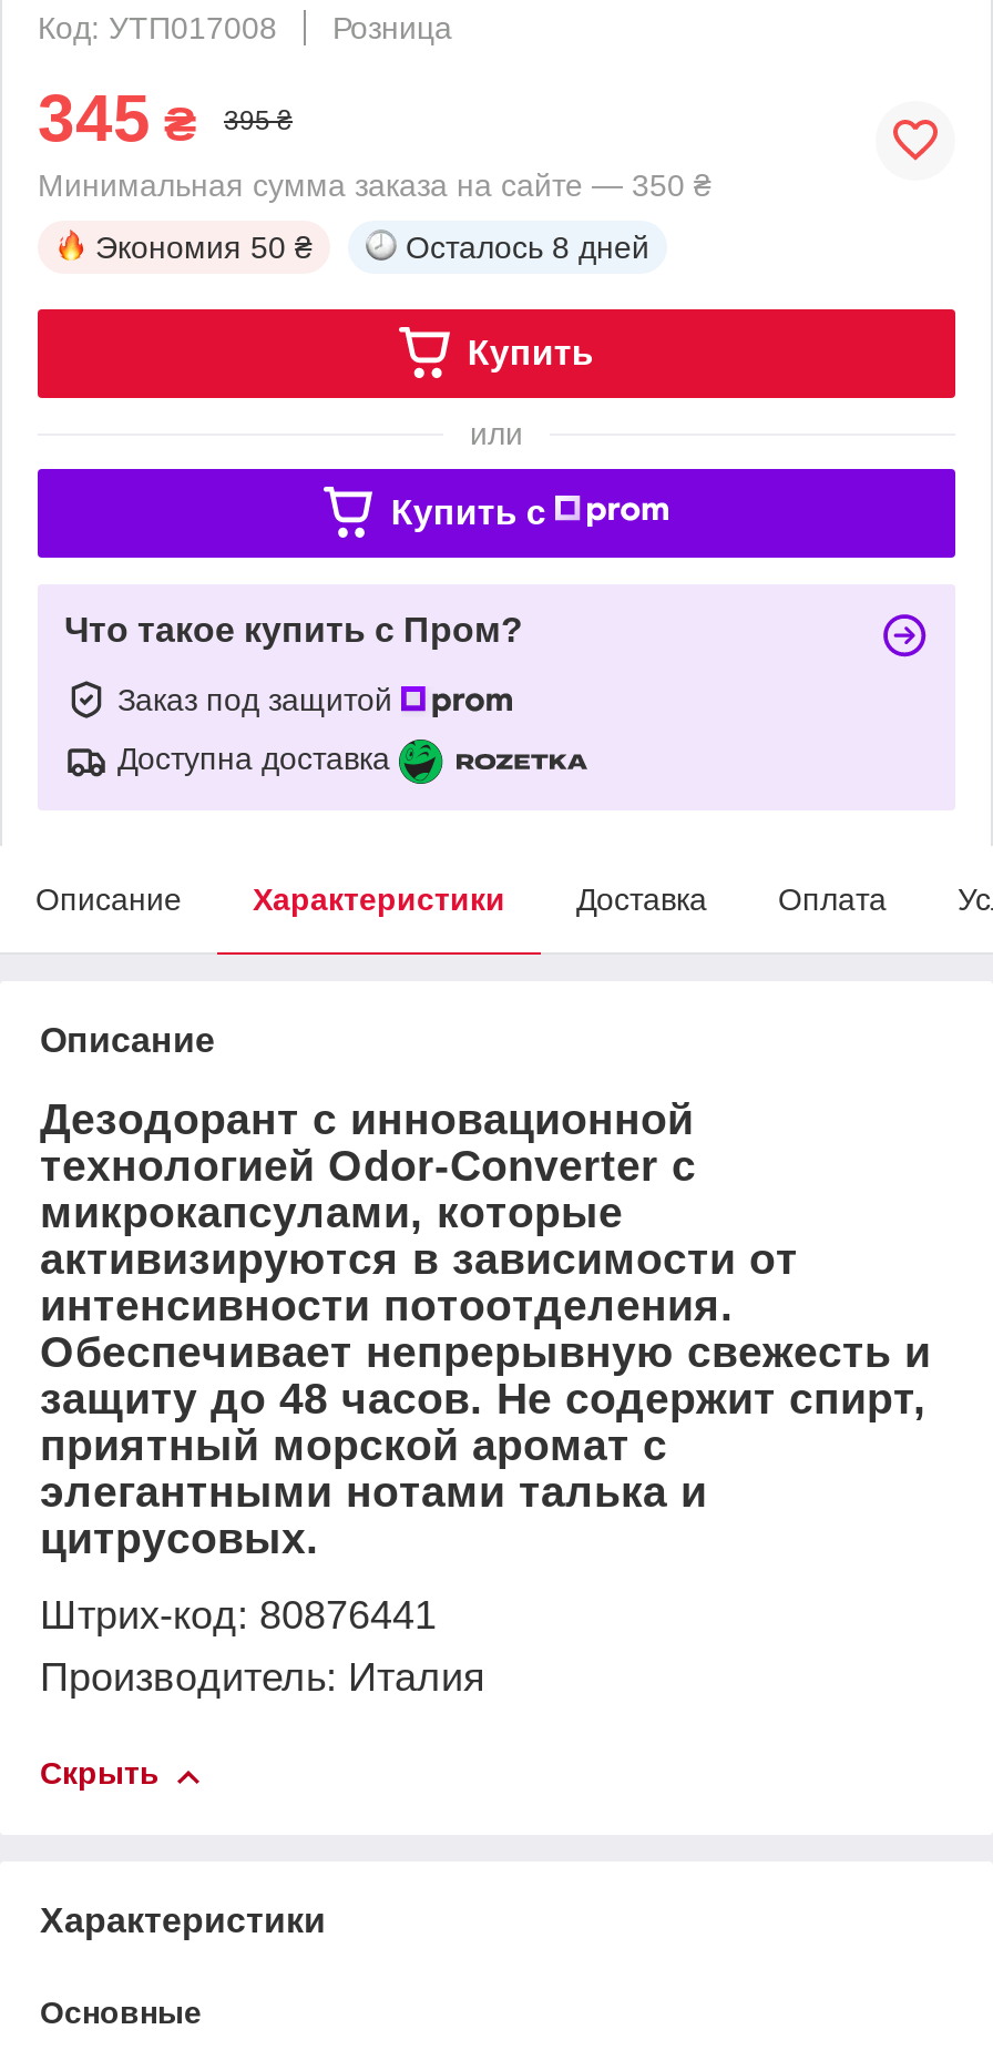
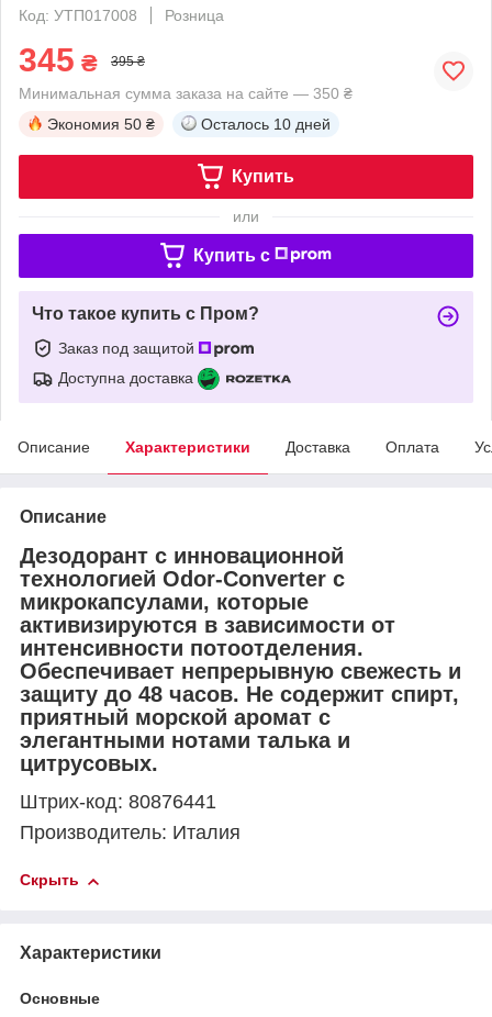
[406,229,649,265] Осталось 8 дней -> [201,115,331,133] Осталось 10 дней

